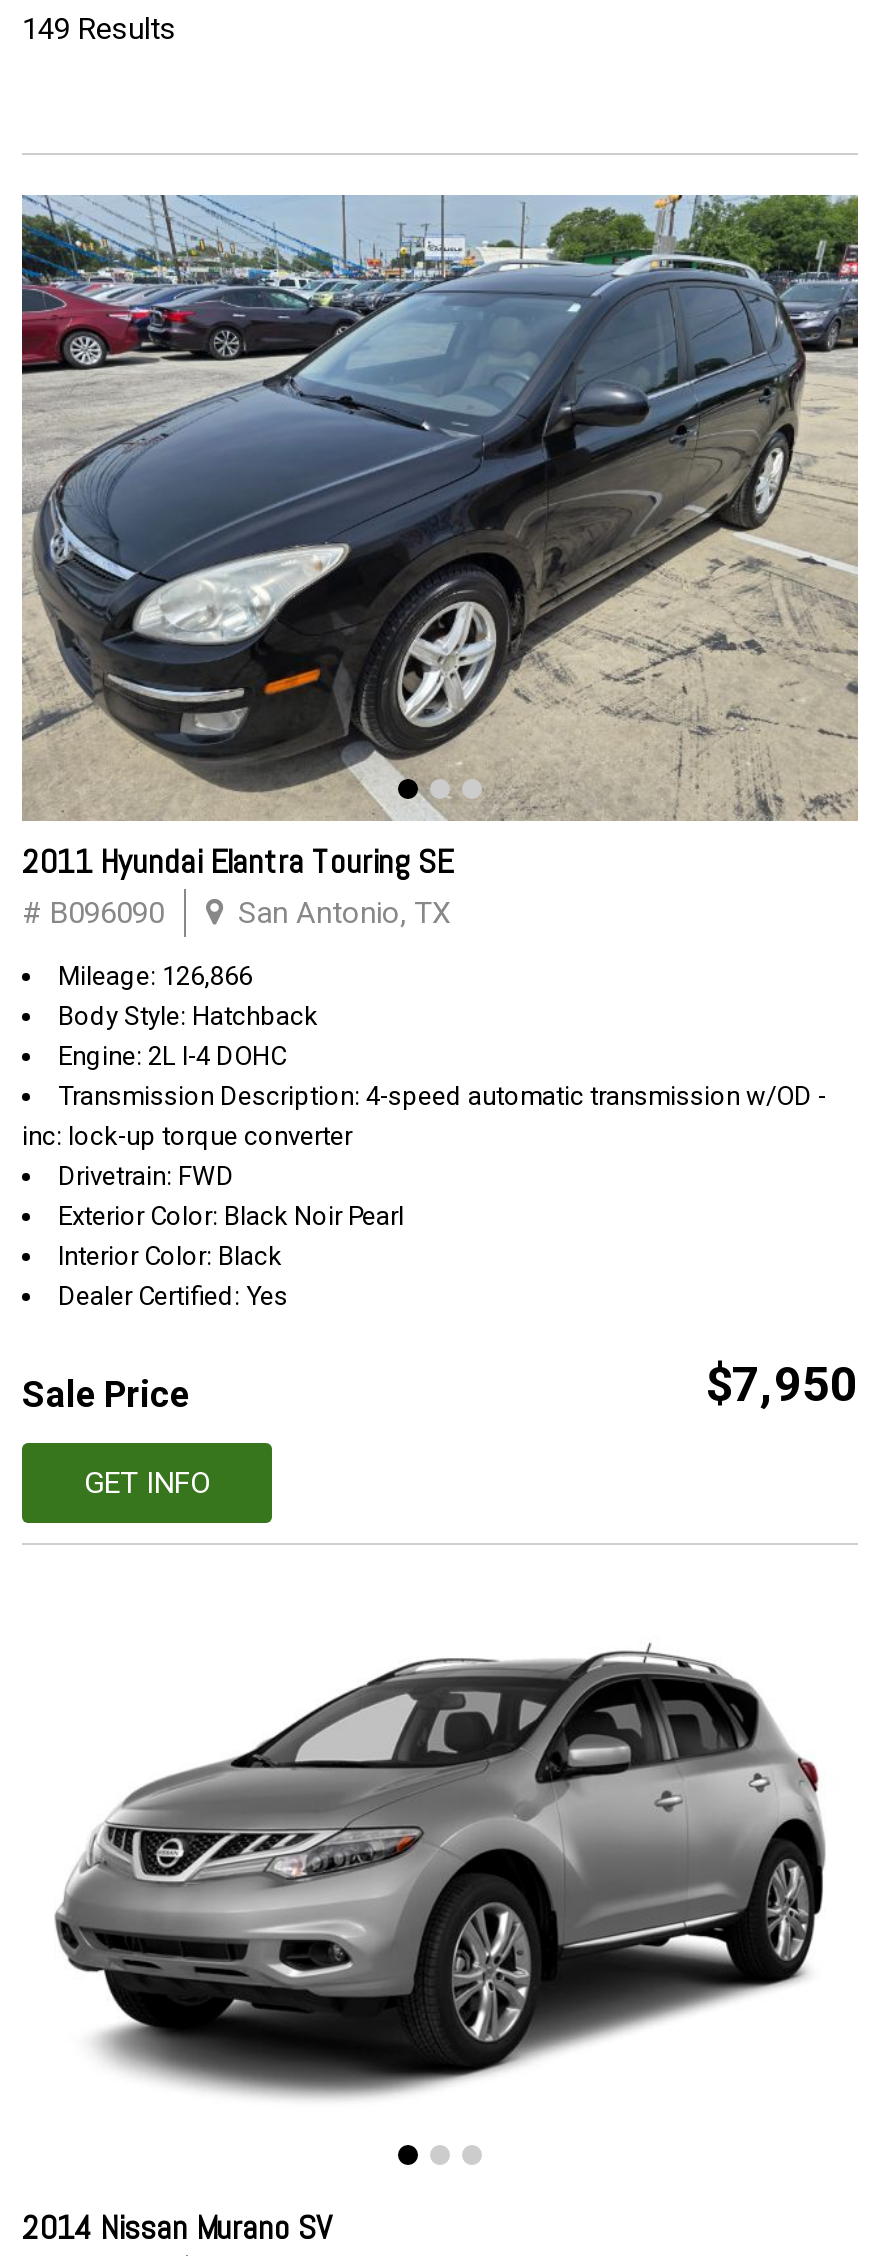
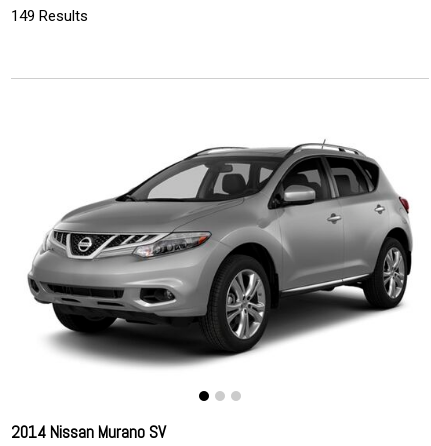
[20,193,860,1500] [image] | 2011 Hyundai Elantra Touring SE | # B096090 | San Antonio, TX | Mileage: 126,866 | Body Style: Hatchback | Engine: 2L I-4 DOHC | Transmission Description: 4-speed automatic transmission w/OD - | inc: lock-up torque converter | Drivetrain: FWD | Exterior Color: Black Noir Pearl | Interior Color: Black | Dealer Certified: Yes | Sale Price | $7,950 | GET INFO -> none

